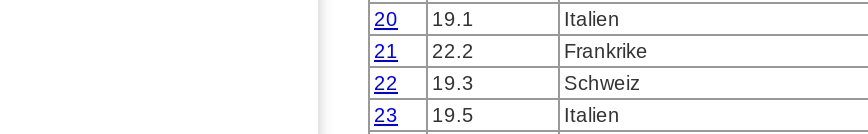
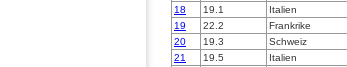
[374,8,474,30] 20 19.1 -> [174,4,224,15] 18 19.1
[374,40,474,62] 21 22.2 -> [174,20,224,31] 19 22.2
[374,72,474,94] 22 19.3 -> [174,36,224,47] 20 19.3
[374,104,474,126] 23 19.5 -> [174,52,224,63] 21 19.5

